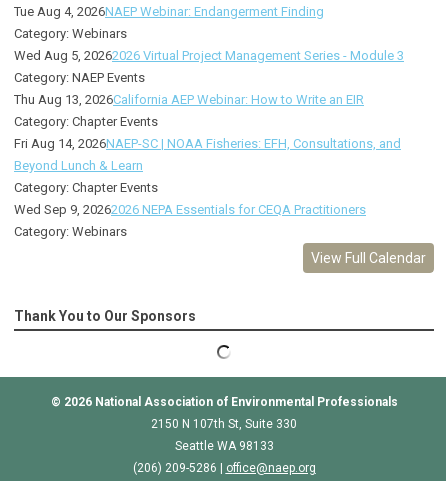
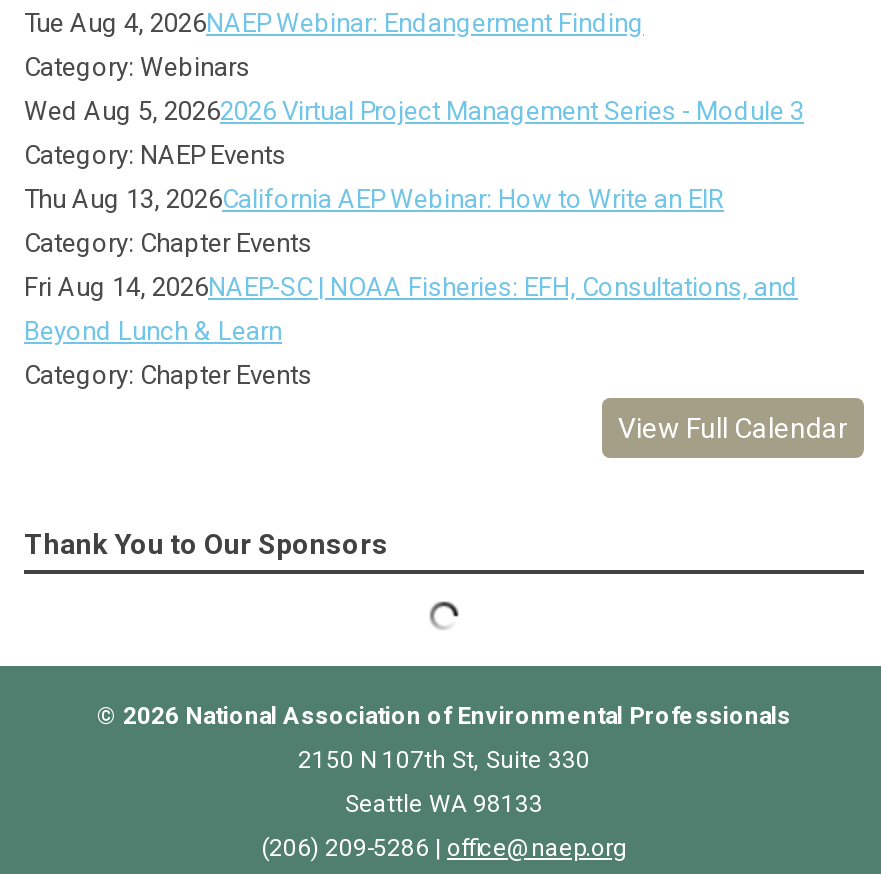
[14,202,366,239] Wed Sep 9, 20262026 NEPA Essentials for CEQA Practitioners | Category: Webinars -> none

